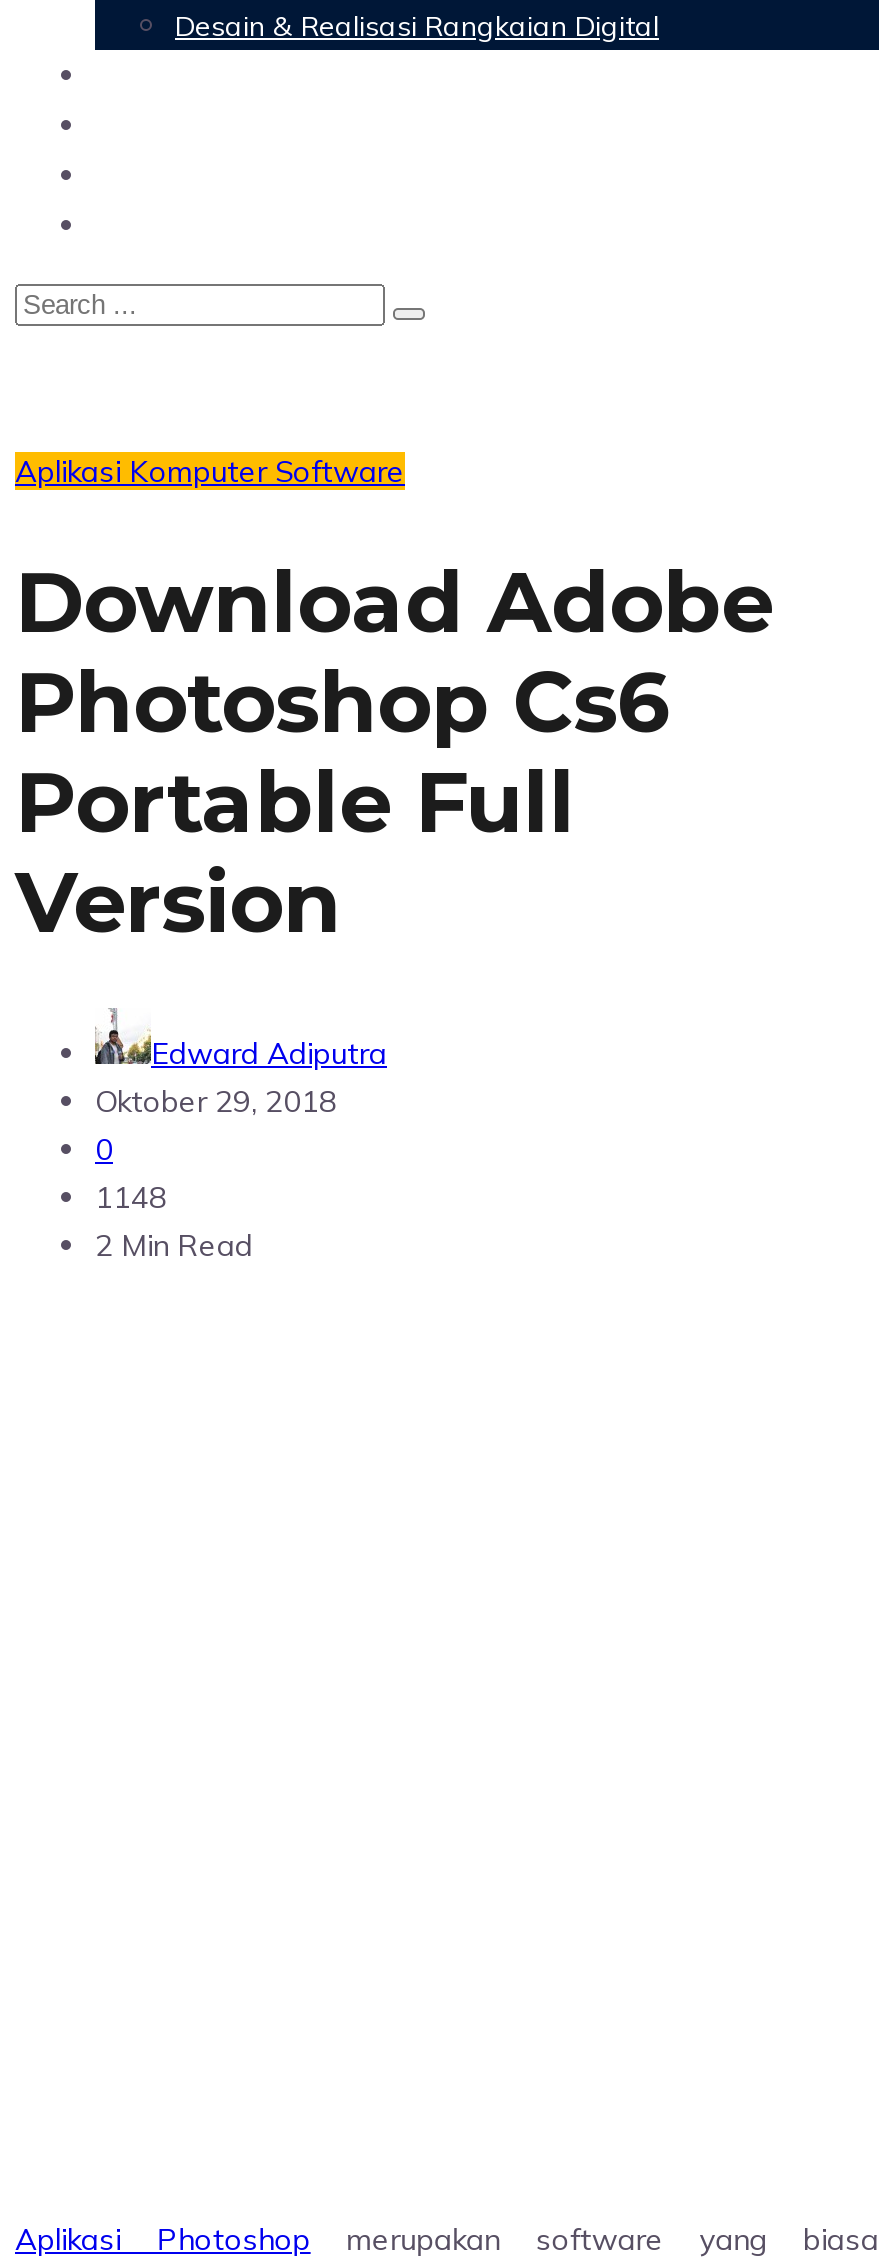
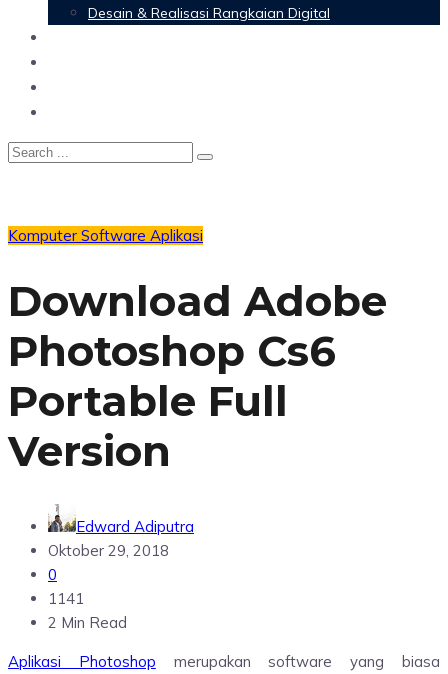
[15,452,405,490] Aplikasi Komputer Software -> [8,226,203,245] Komputer Software Aplikasi
[95,1179,167,1217] 1148 -> [48,589,84,608] 1141

